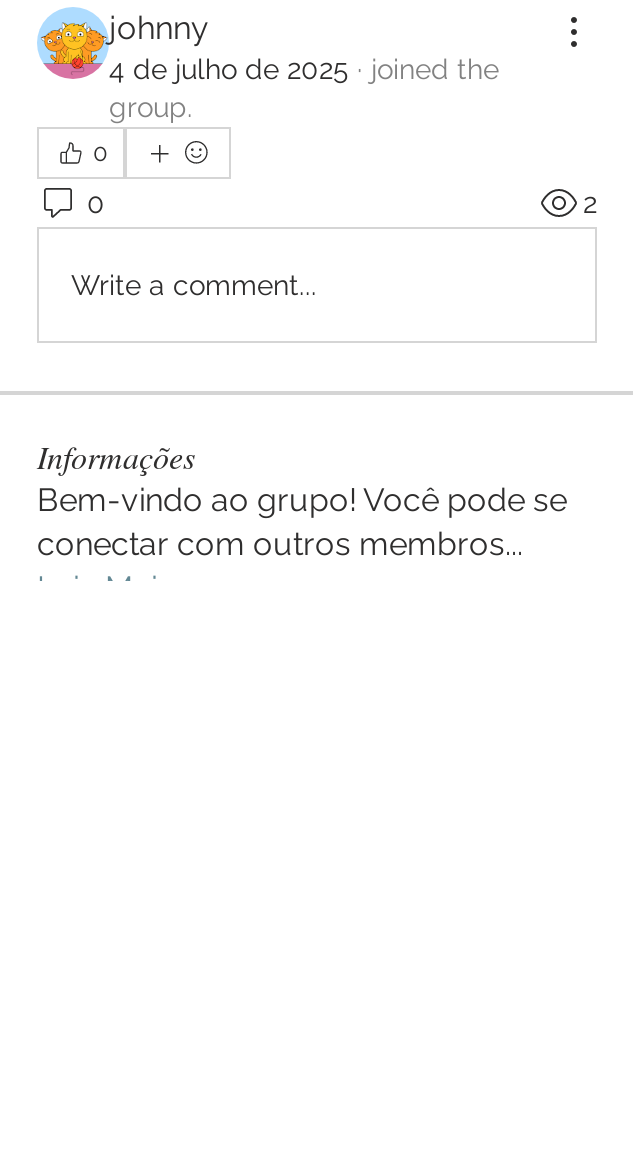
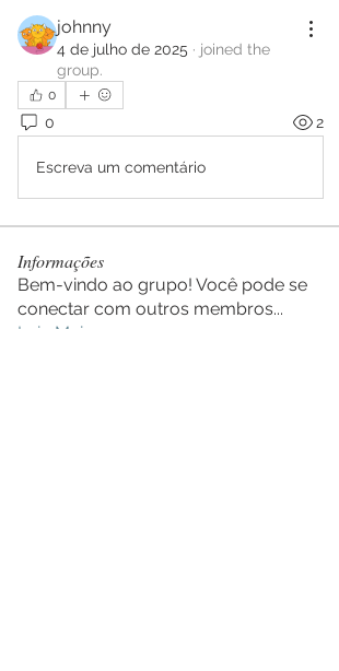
[71,268,317,300] Write a comment... -> [36,158,206,175] Escreva um comentário

